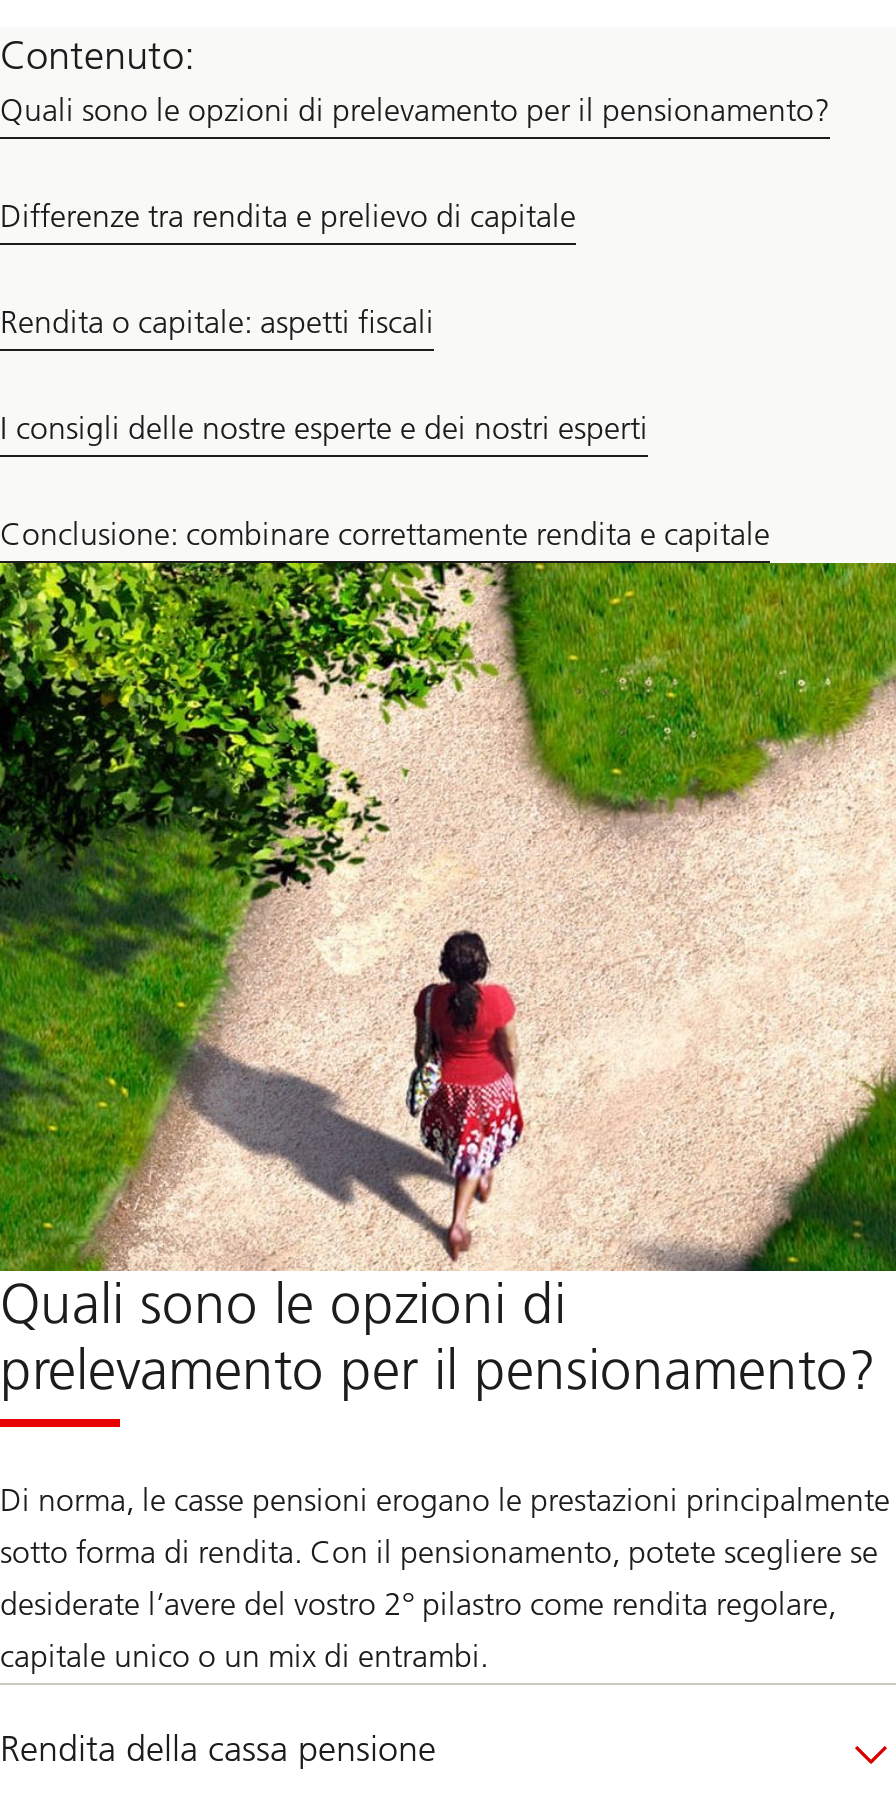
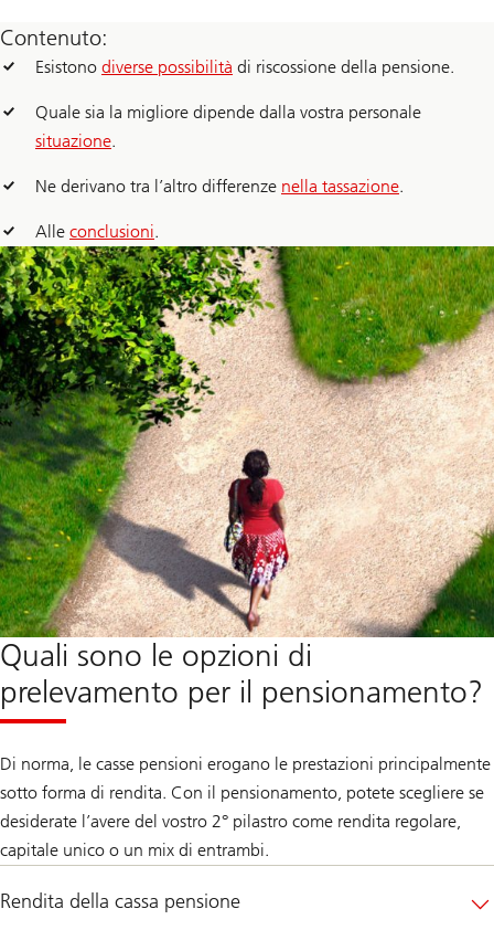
[0,91,830,553] Quali sono le opzioni di prelevamento per il pensionamento? | Differenze tra rendita e prelievo di capitale | Rendita o capitale: aspetti fiscali | I consigli delle nostre esperte e dei nostri esperti | Conclusione: combinare correttamente rendita e capitale -> [35,56,454,242] Esistono diverse possibilità di riscossione della pensione. | Quale sia la migliore dipende dalla vostra personale | situazione. | Ne derivano tra l’altro differenze nella tassazione. | Alle conclusioni.

